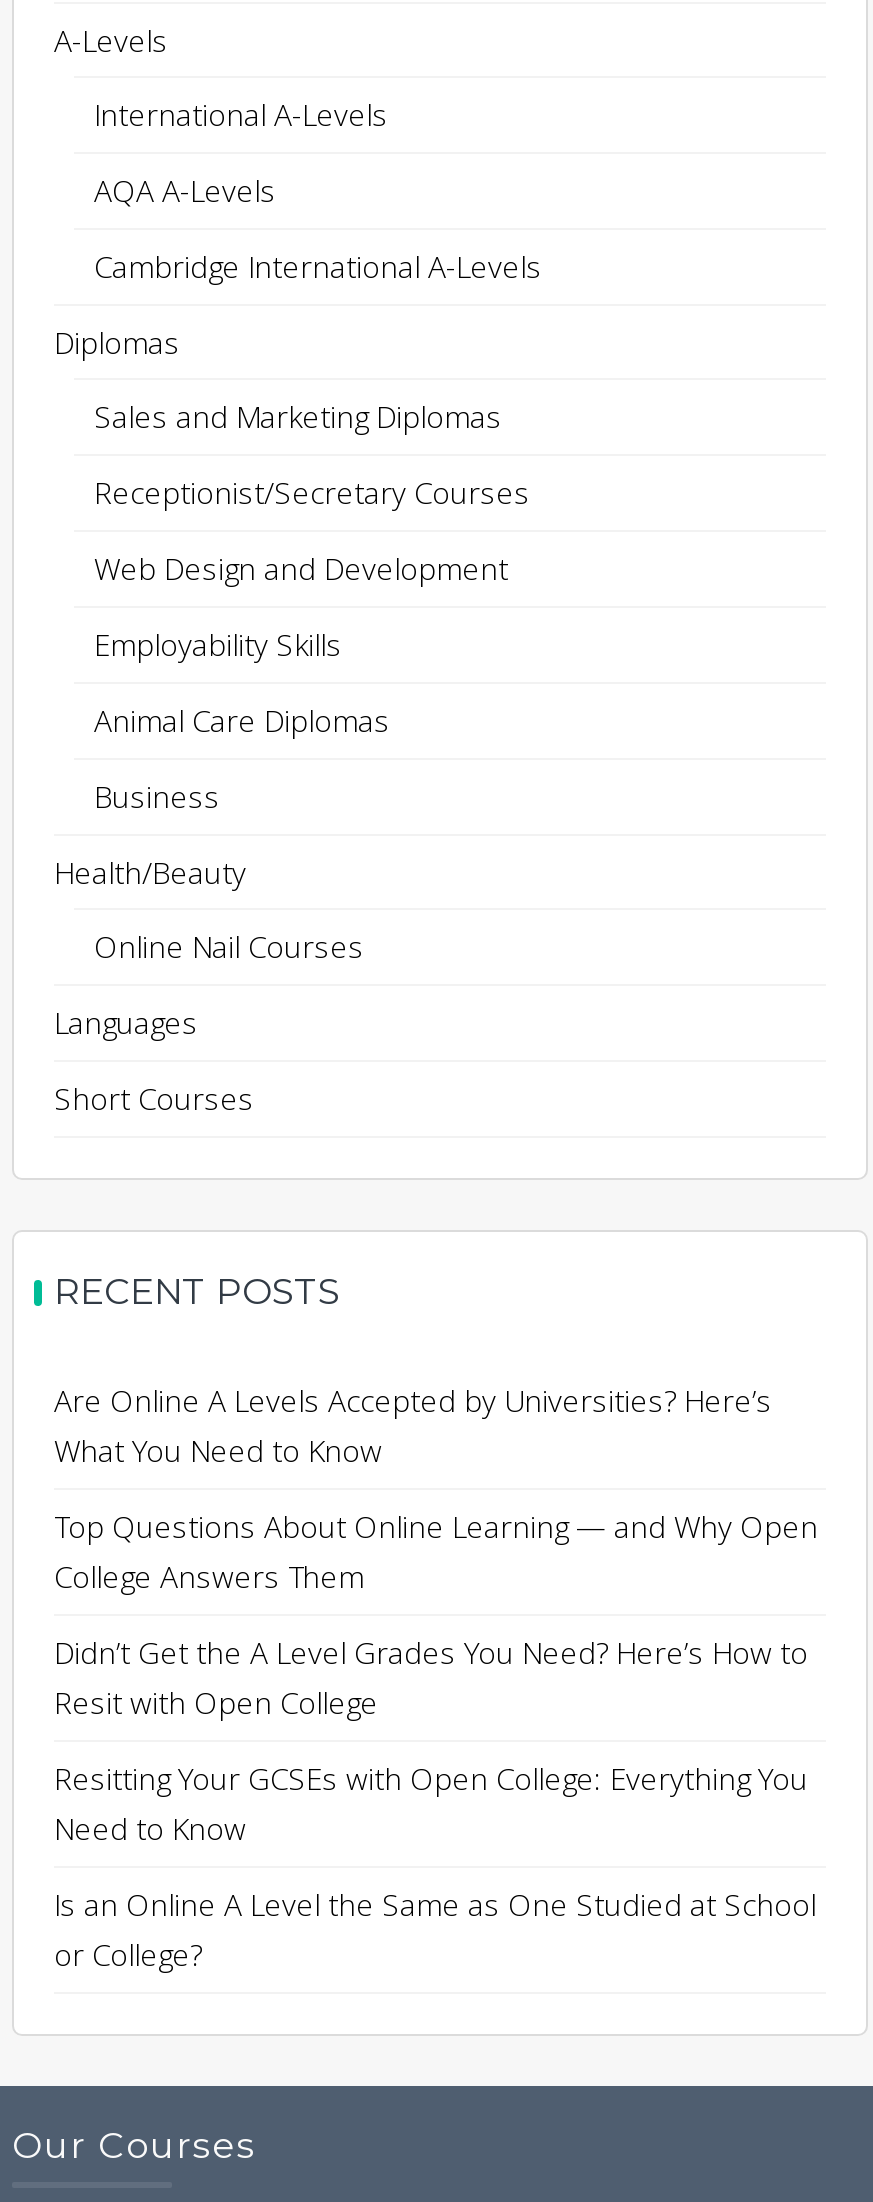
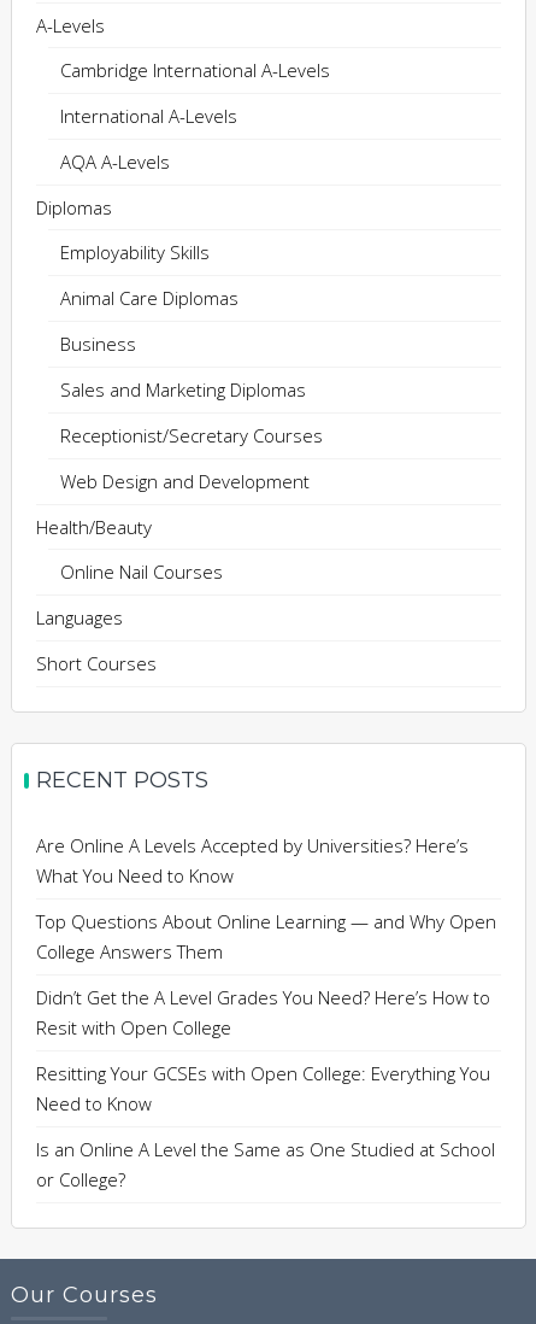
moved [94,94,388,210] -> [60,104,237,174]: International A-Levels | AQA A-Levels
moved [94,246,542,286] -> [60,58,330,82]: Cambridge International A-Levels
moved [94,396,530,588] -> [60,378,323,493]: Sales and Marketing Diplomas | Receptionist/Secretary Courses | Web Design and Development
moved [94,624,390,816] -> [60,240,238,356]: Employability Skills | Animal Care Diplomas | Business

